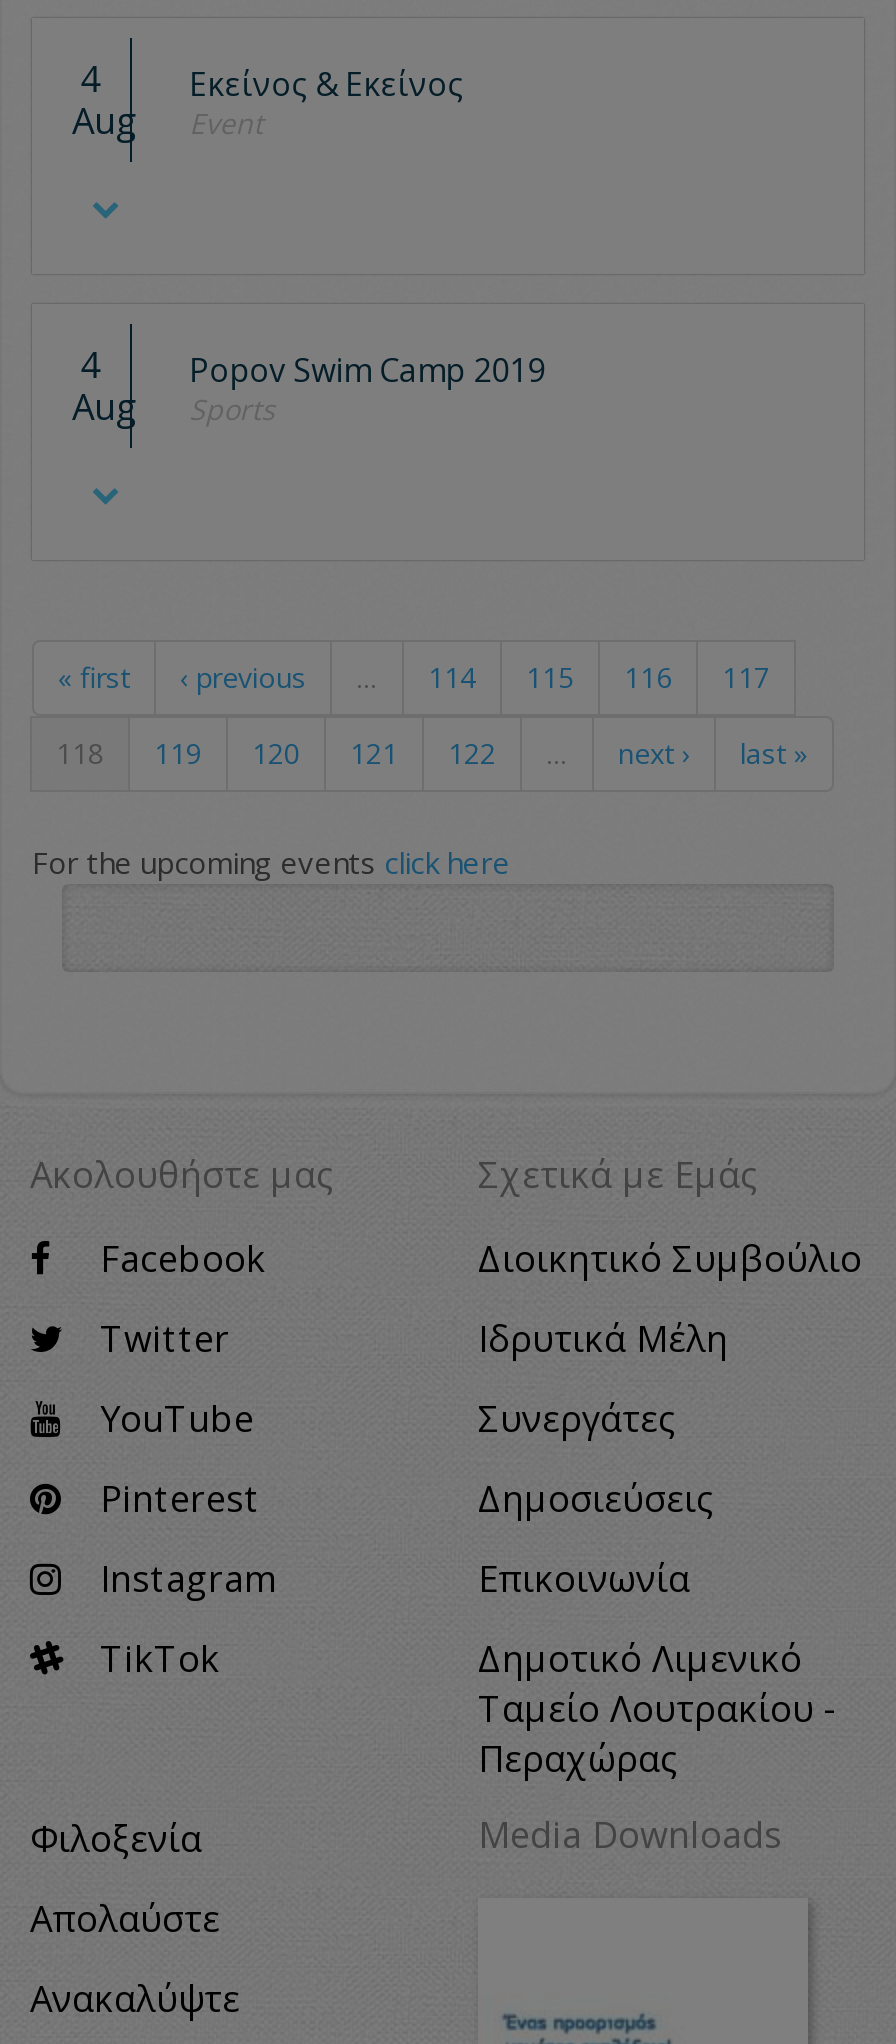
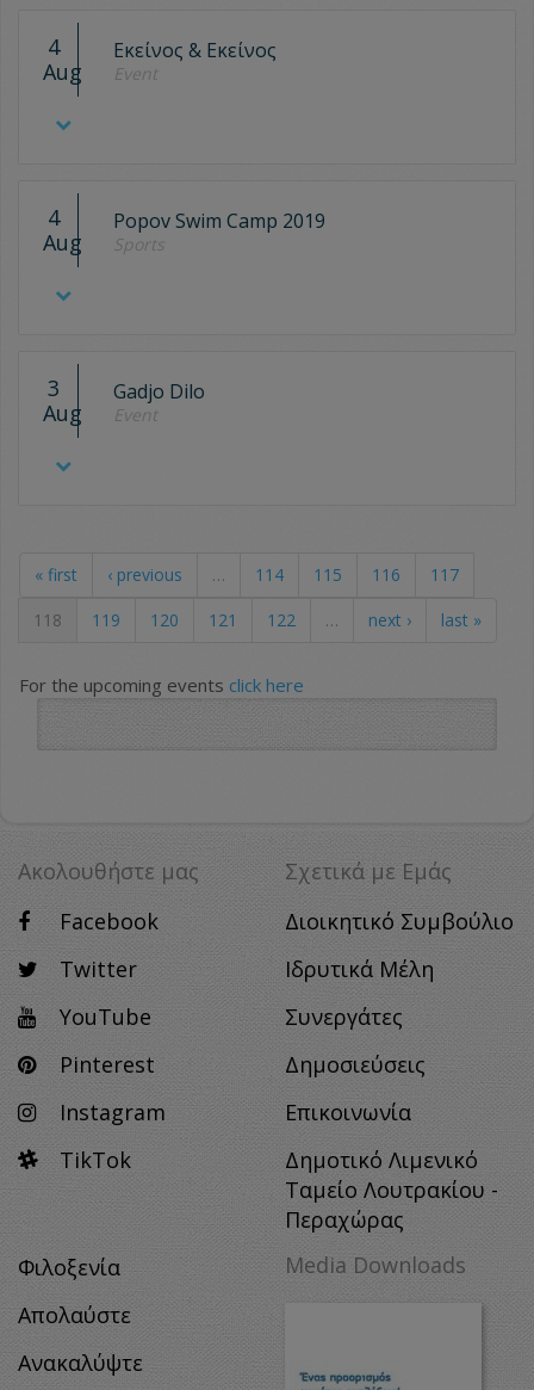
none -> [43,373,82,427] 3 | Aug
none -> [113,378,205,425] Gadjo Dilo | Event

